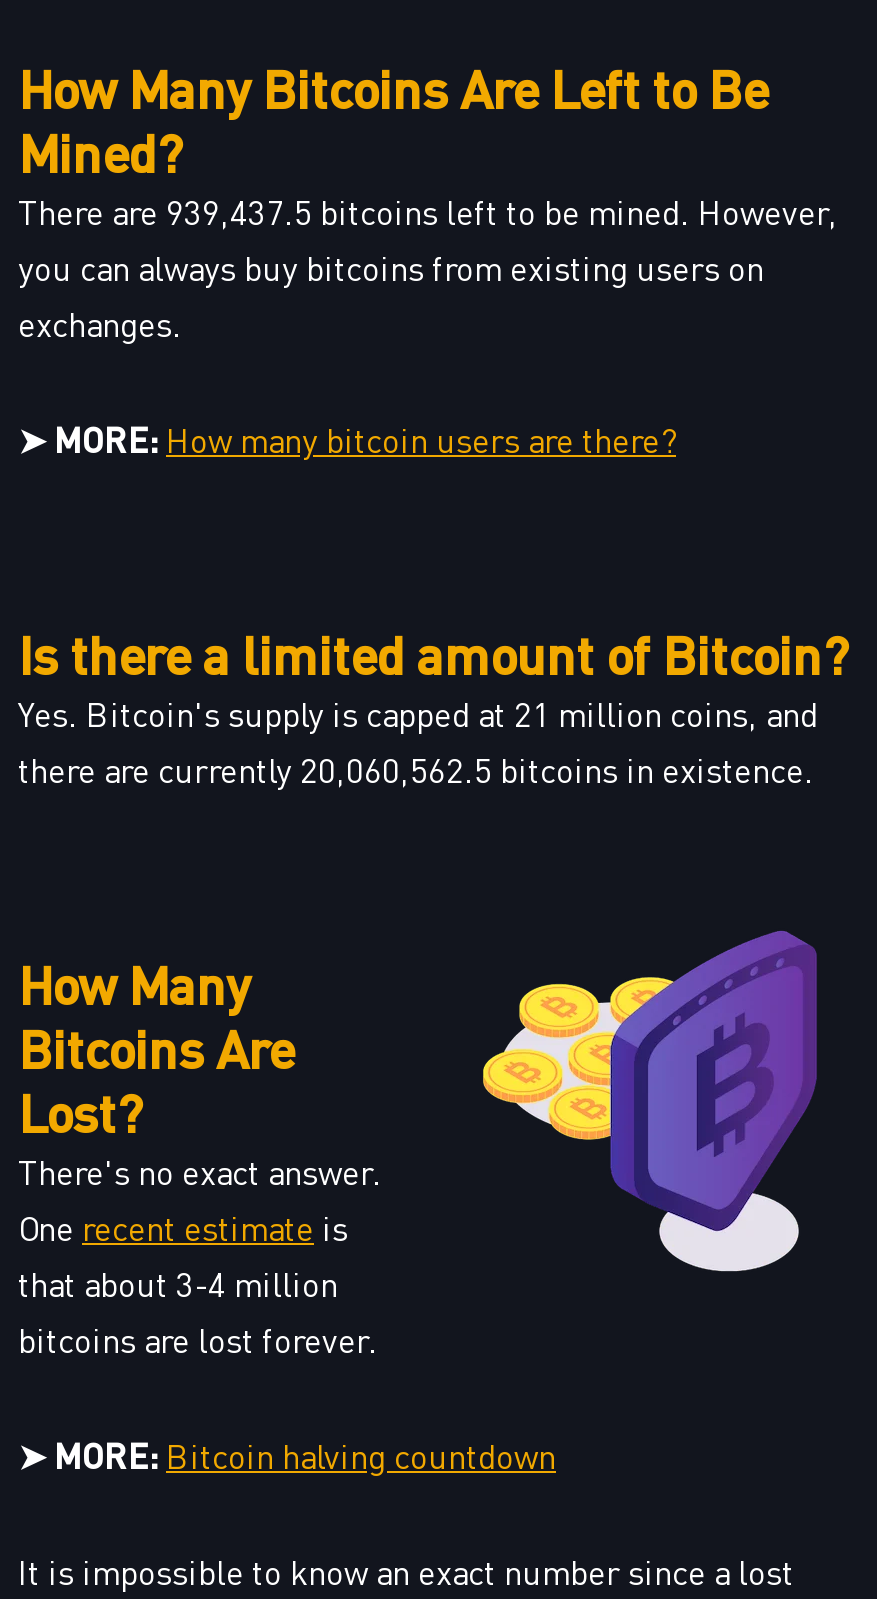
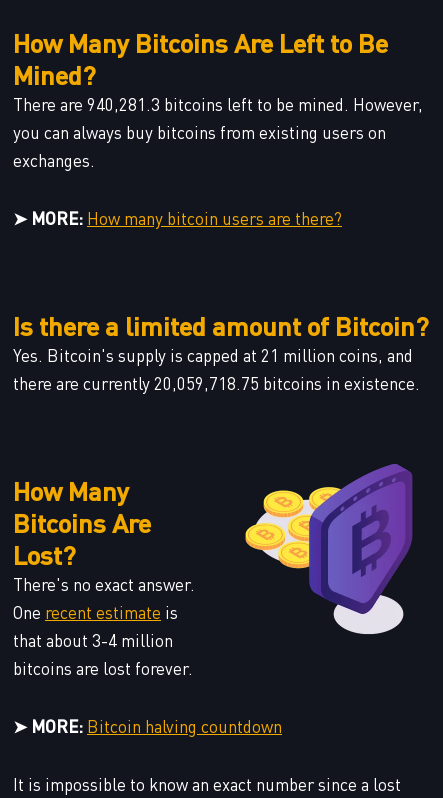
[18,188,838,236] There are 939,437.5 bitcoins left to be mined. However, -> [13,92,423,116] There are 940,281.3 bitcoins left to be mined. However,
[18,746,814,794] there are currently 20,060,562.5 bitcoins in existence. -> [13,371,420,395] there are currently 20,059,718.75 bitcoins in existence.

